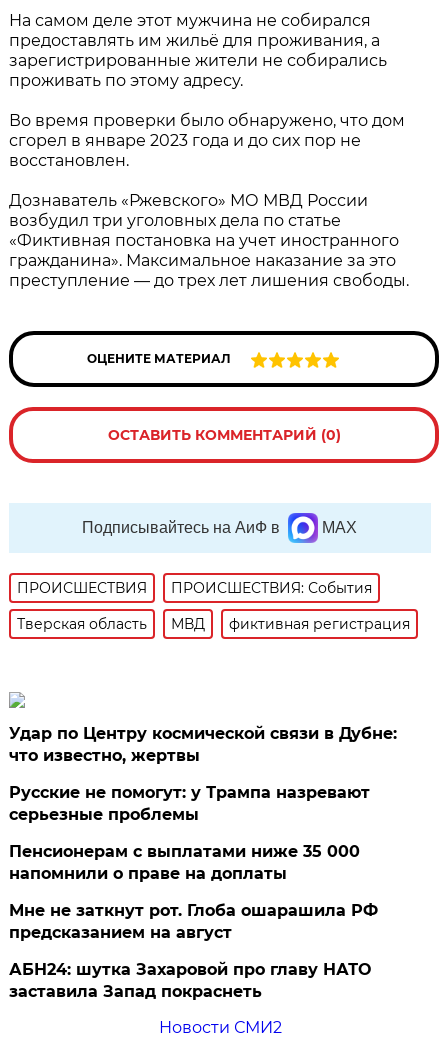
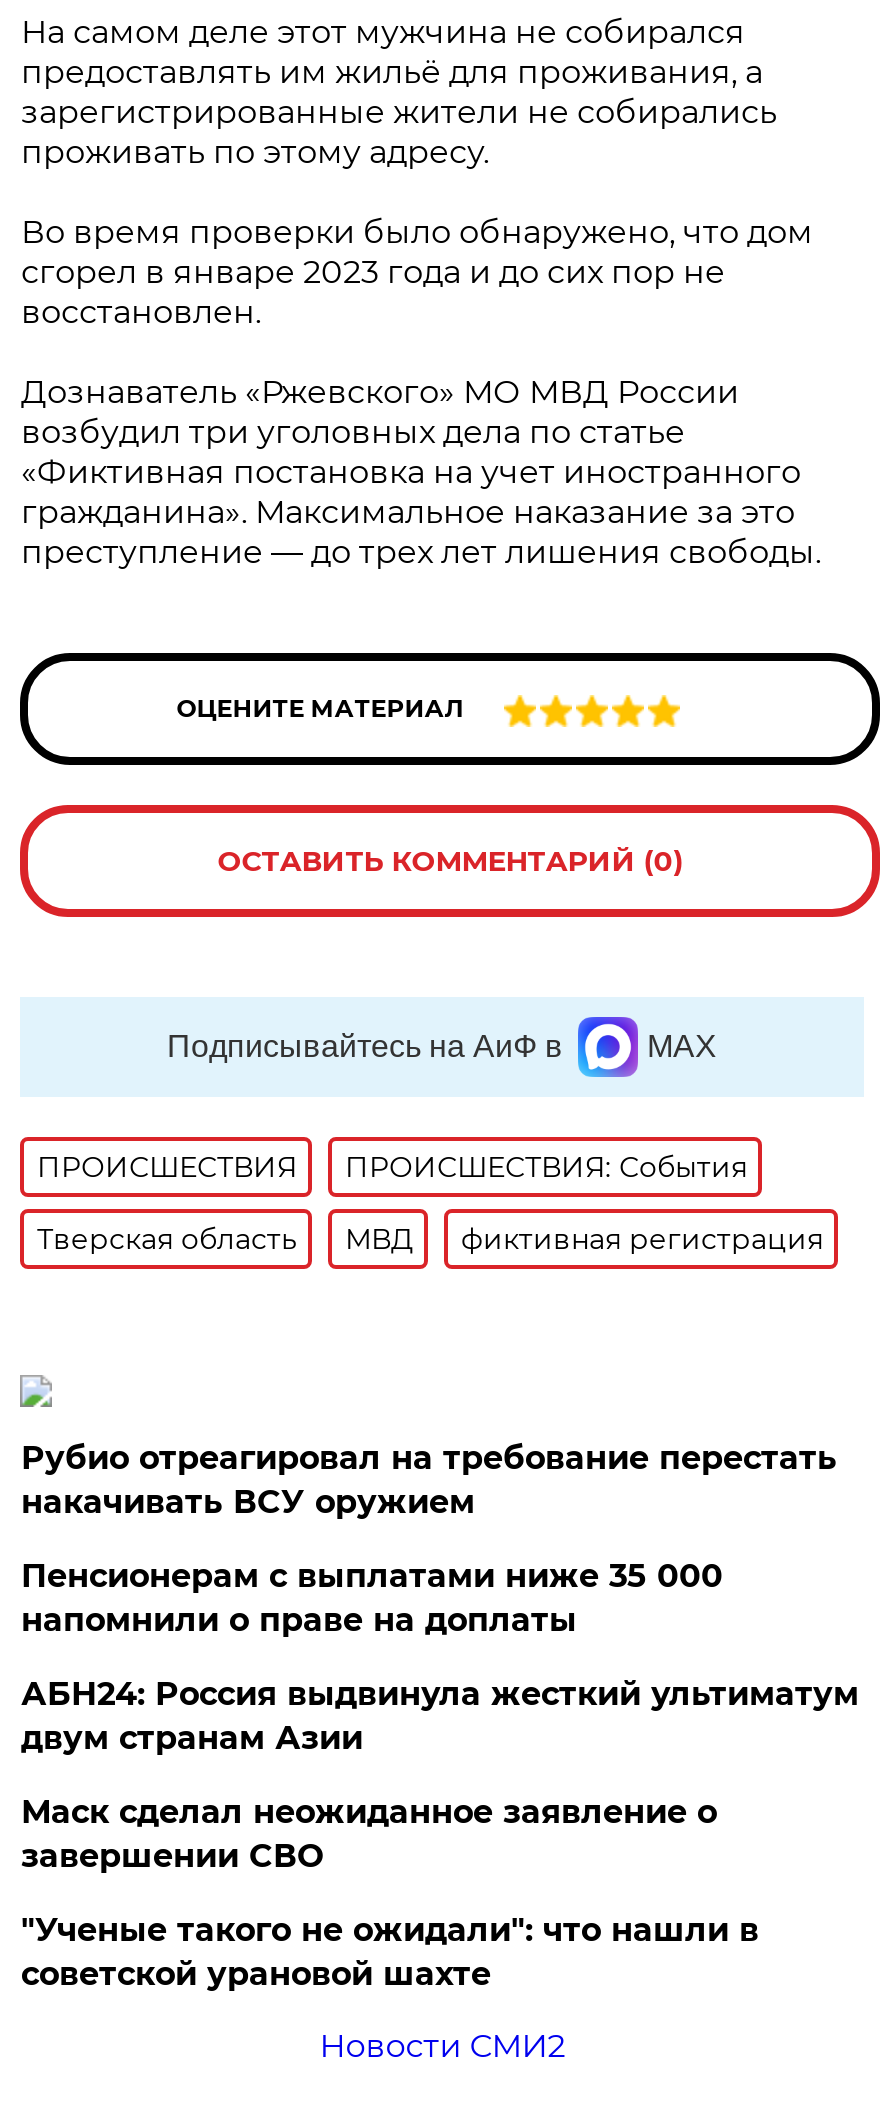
[9,724,397,824] Удар по Центру космической связи в Дубне: | что известно, жертвы | Русские не помогут: у Трампа назревают | серьезные проблемы -> [21,1439,837,1521] Рубио отреагировал на требование перестать | накачивать ВСУ оружием
moved [9,842,360,883] -> [21,1557,723,1639]: Пенсионерам с выплатами ниже 35 000 | напомнили о праве на доплаты
[9,901,378,1001] Мне не заткнут рот. Глоба ошарашила РФ | предсказанием на август | АБН24: шутка Захаровой про главу НАТО | заставила Запад покраснеть -> [21,1675,859,1993] АБН24: Россия выдвинула жесткий ультиматум | двум странам Азии | Маск сделал неожиданное заявление о | завершении СВО | "Ученые такого не ожидали": что нашли в | советской урановой шахте

